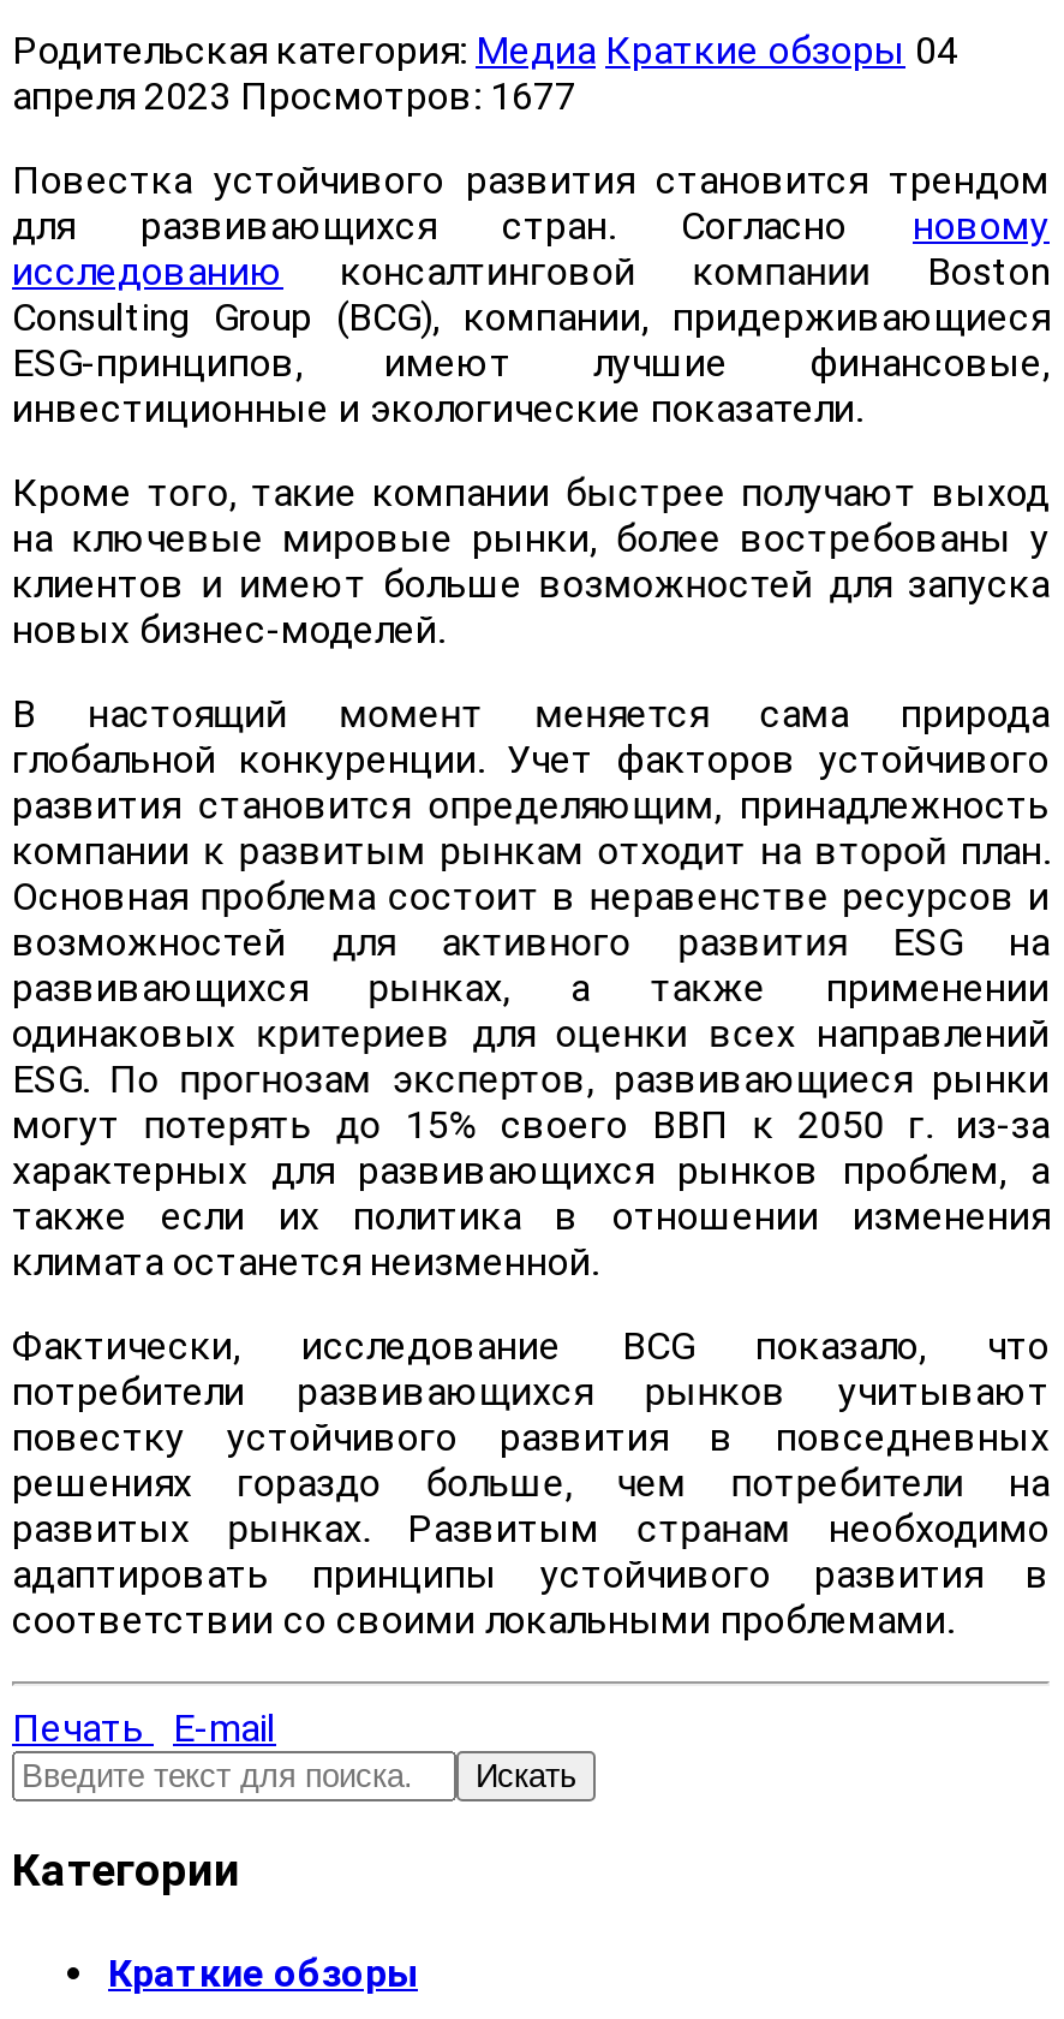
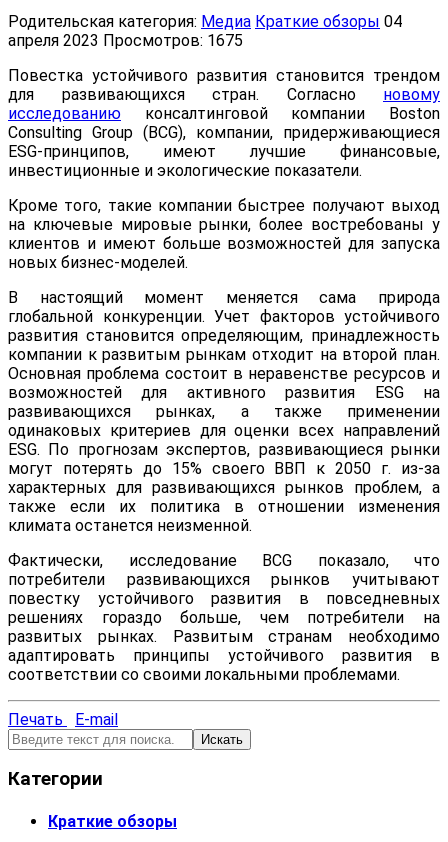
[12,72,576,118] апреля 2023 Просмотров: 1677 -> [8,31,243,50] апреля 2023 Просмотров: 1675

